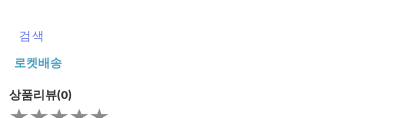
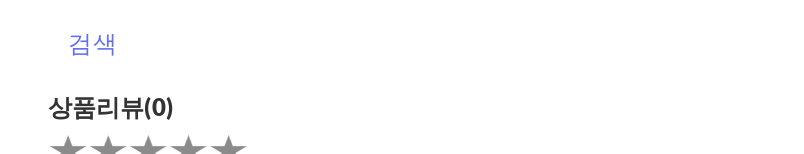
[14,55,62,70] 로켓배송 -> none

